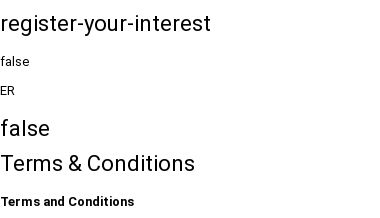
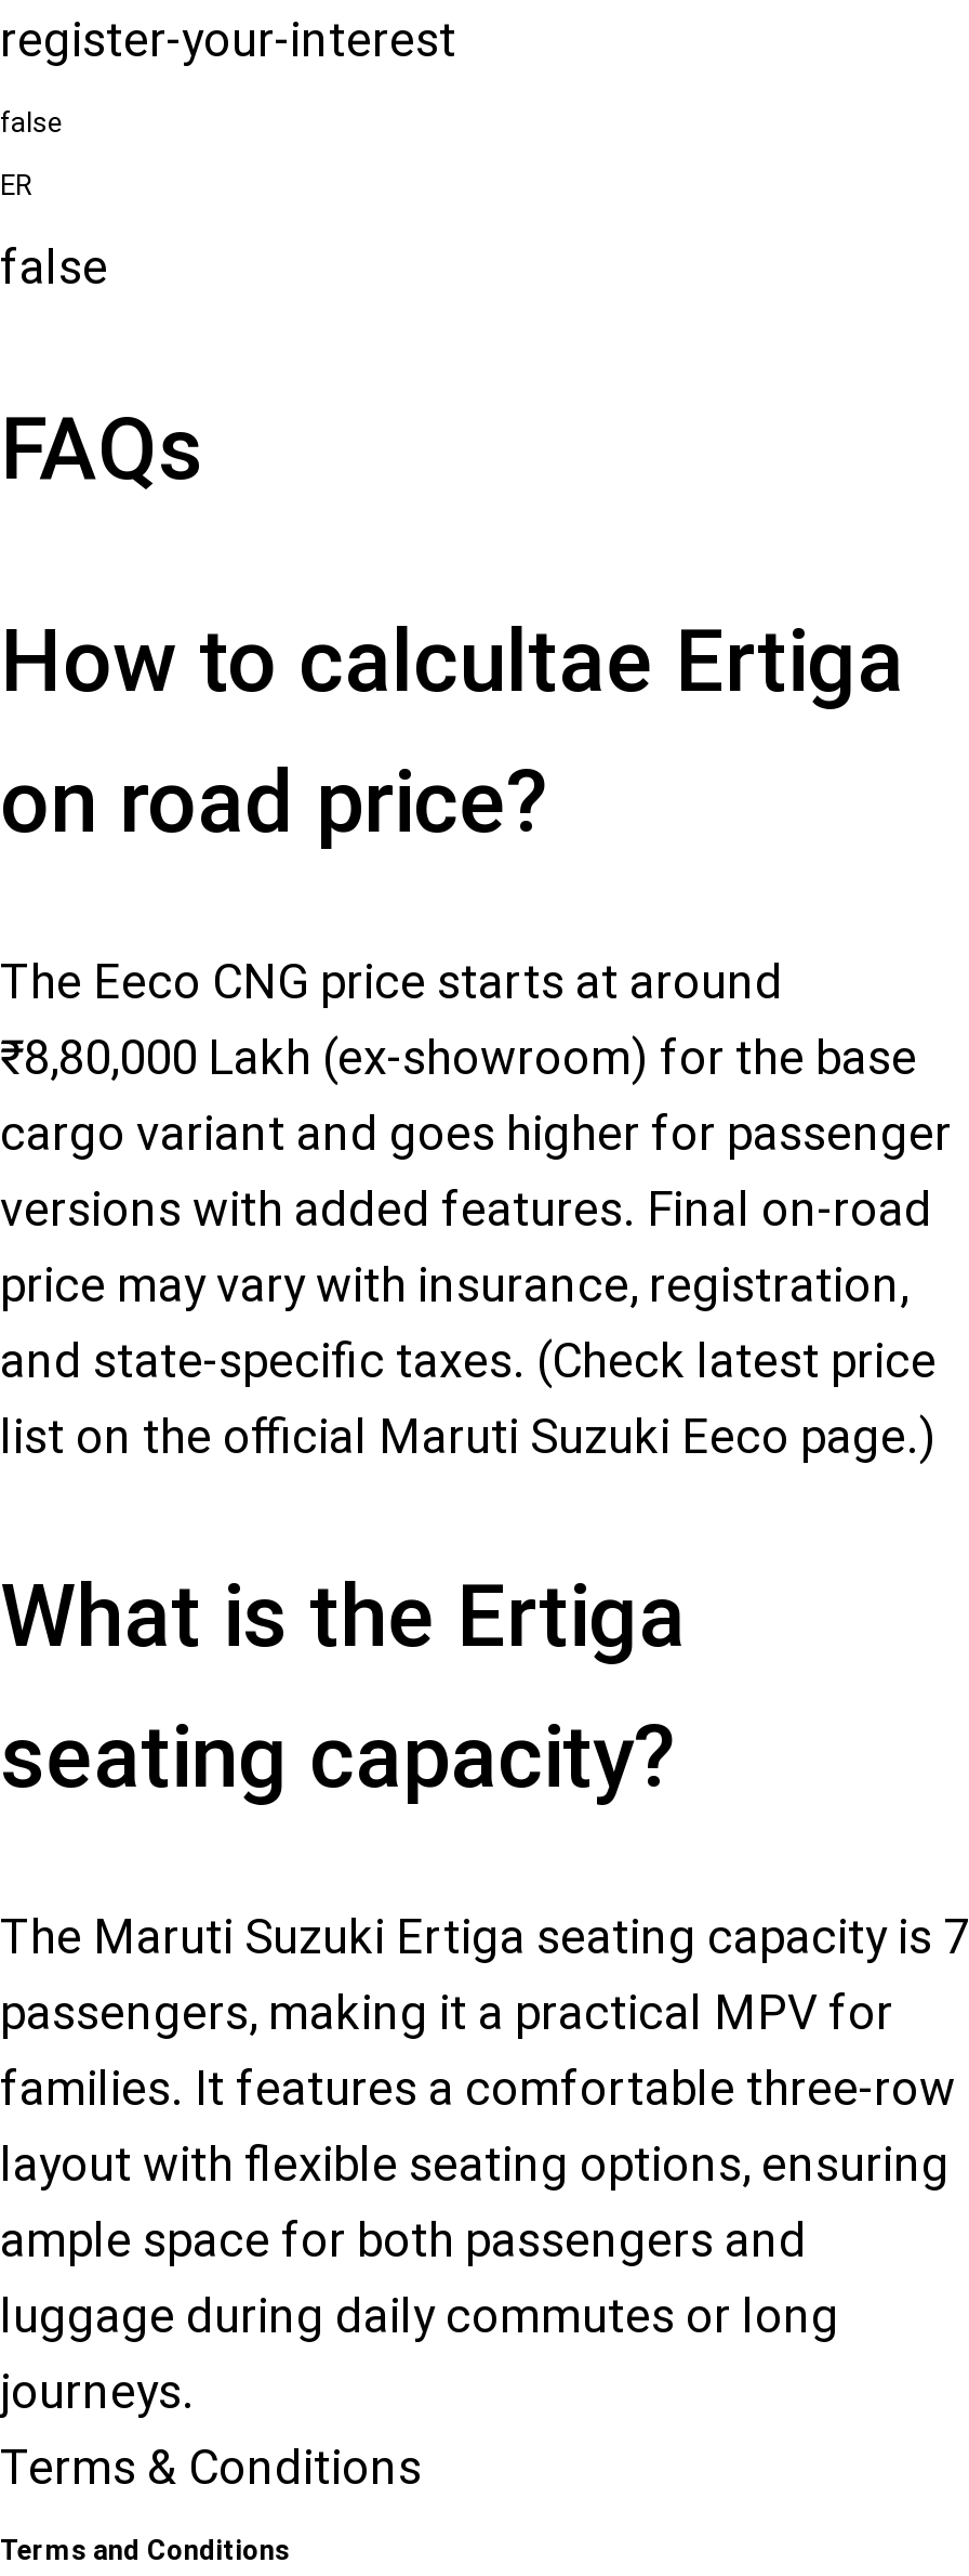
none -> [0,398,969,2420] FAQs | How to calcultae Ertiga | on road price? | The Eeco CNG price starts at around | ₹8,80,000 Lakh (ex-showroom) for the base | cargo variant and goes higher for passenger | versions with added features. Final on-road | price may vary with insurance, registration, | and state-specific taxes. (Check latest price | list on the official Maruti Suzuki Eeco page.) | What is the Ertiga | seating capacity? | The Maruti Suzuki Ertiga seating capacity is 7 | passengers, making it a practical MPV for | families. It features a comfortable three-row | layout with flexible seating options, ensuring | ample space for both passengers and | luggage during daily commutes or long | journeys.

